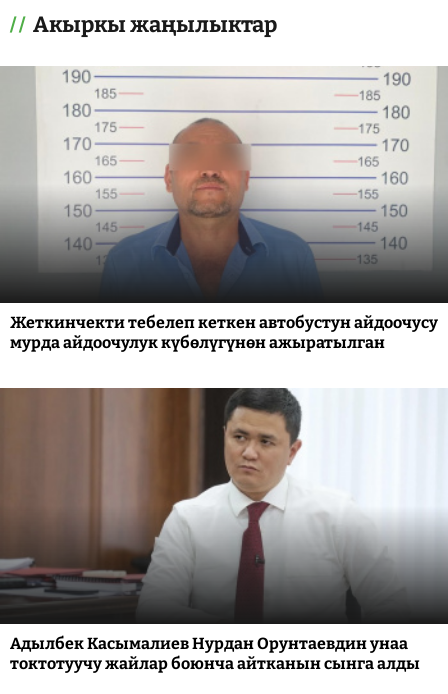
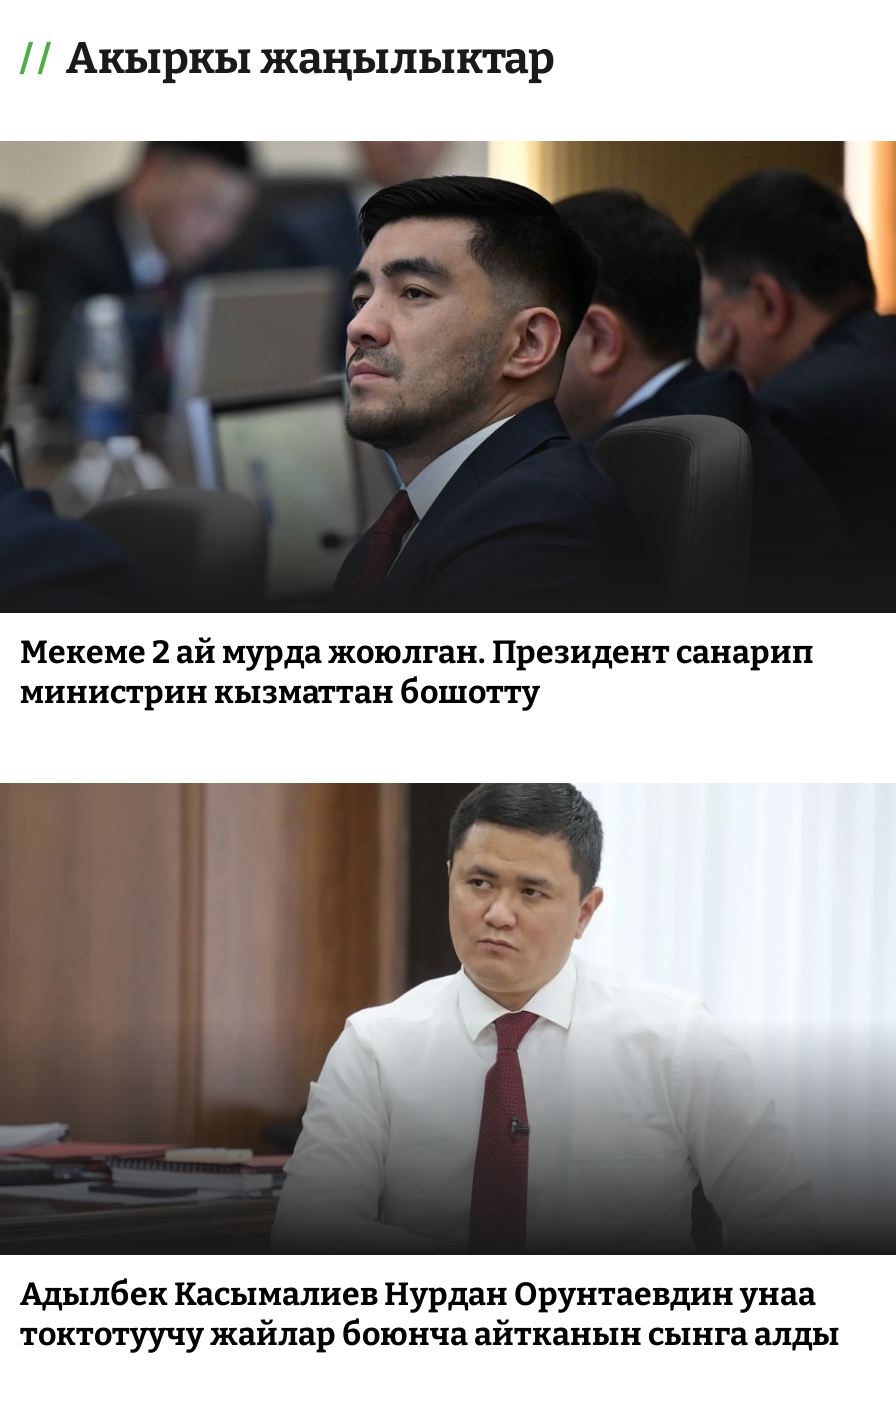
[3,66,445,351] [image] | Жеткинчекти тебелеп кеткен автобустун айдоочусу | мурда айдоочулук күбөлүгүнөн ажыратылган -> [6,138,890,711] [image] | Мекеме 2 ай мурда жоюлган. Президент санарип | министрин кызматтан бошотту

